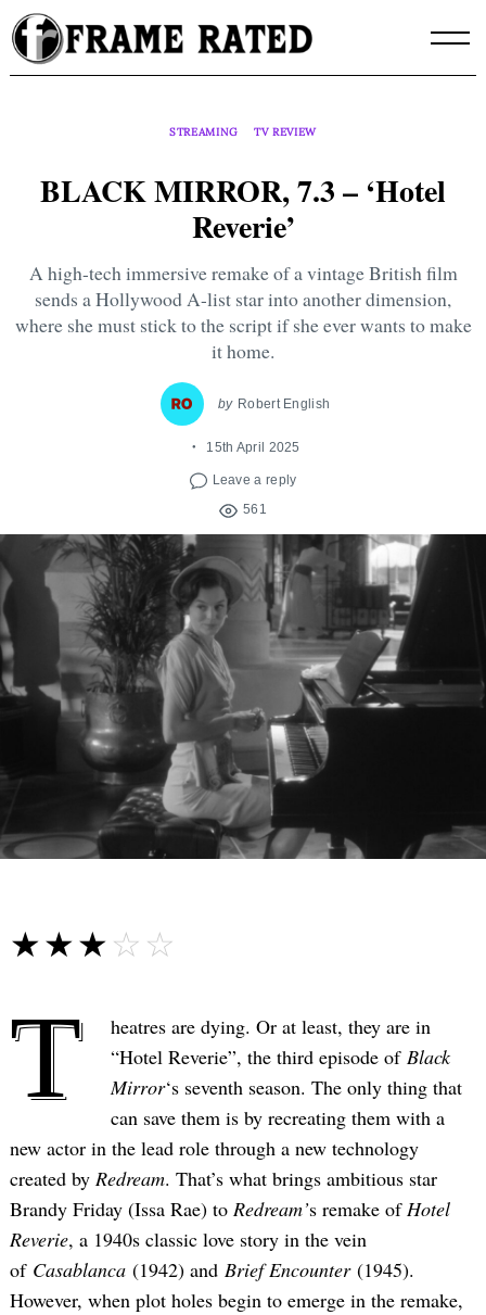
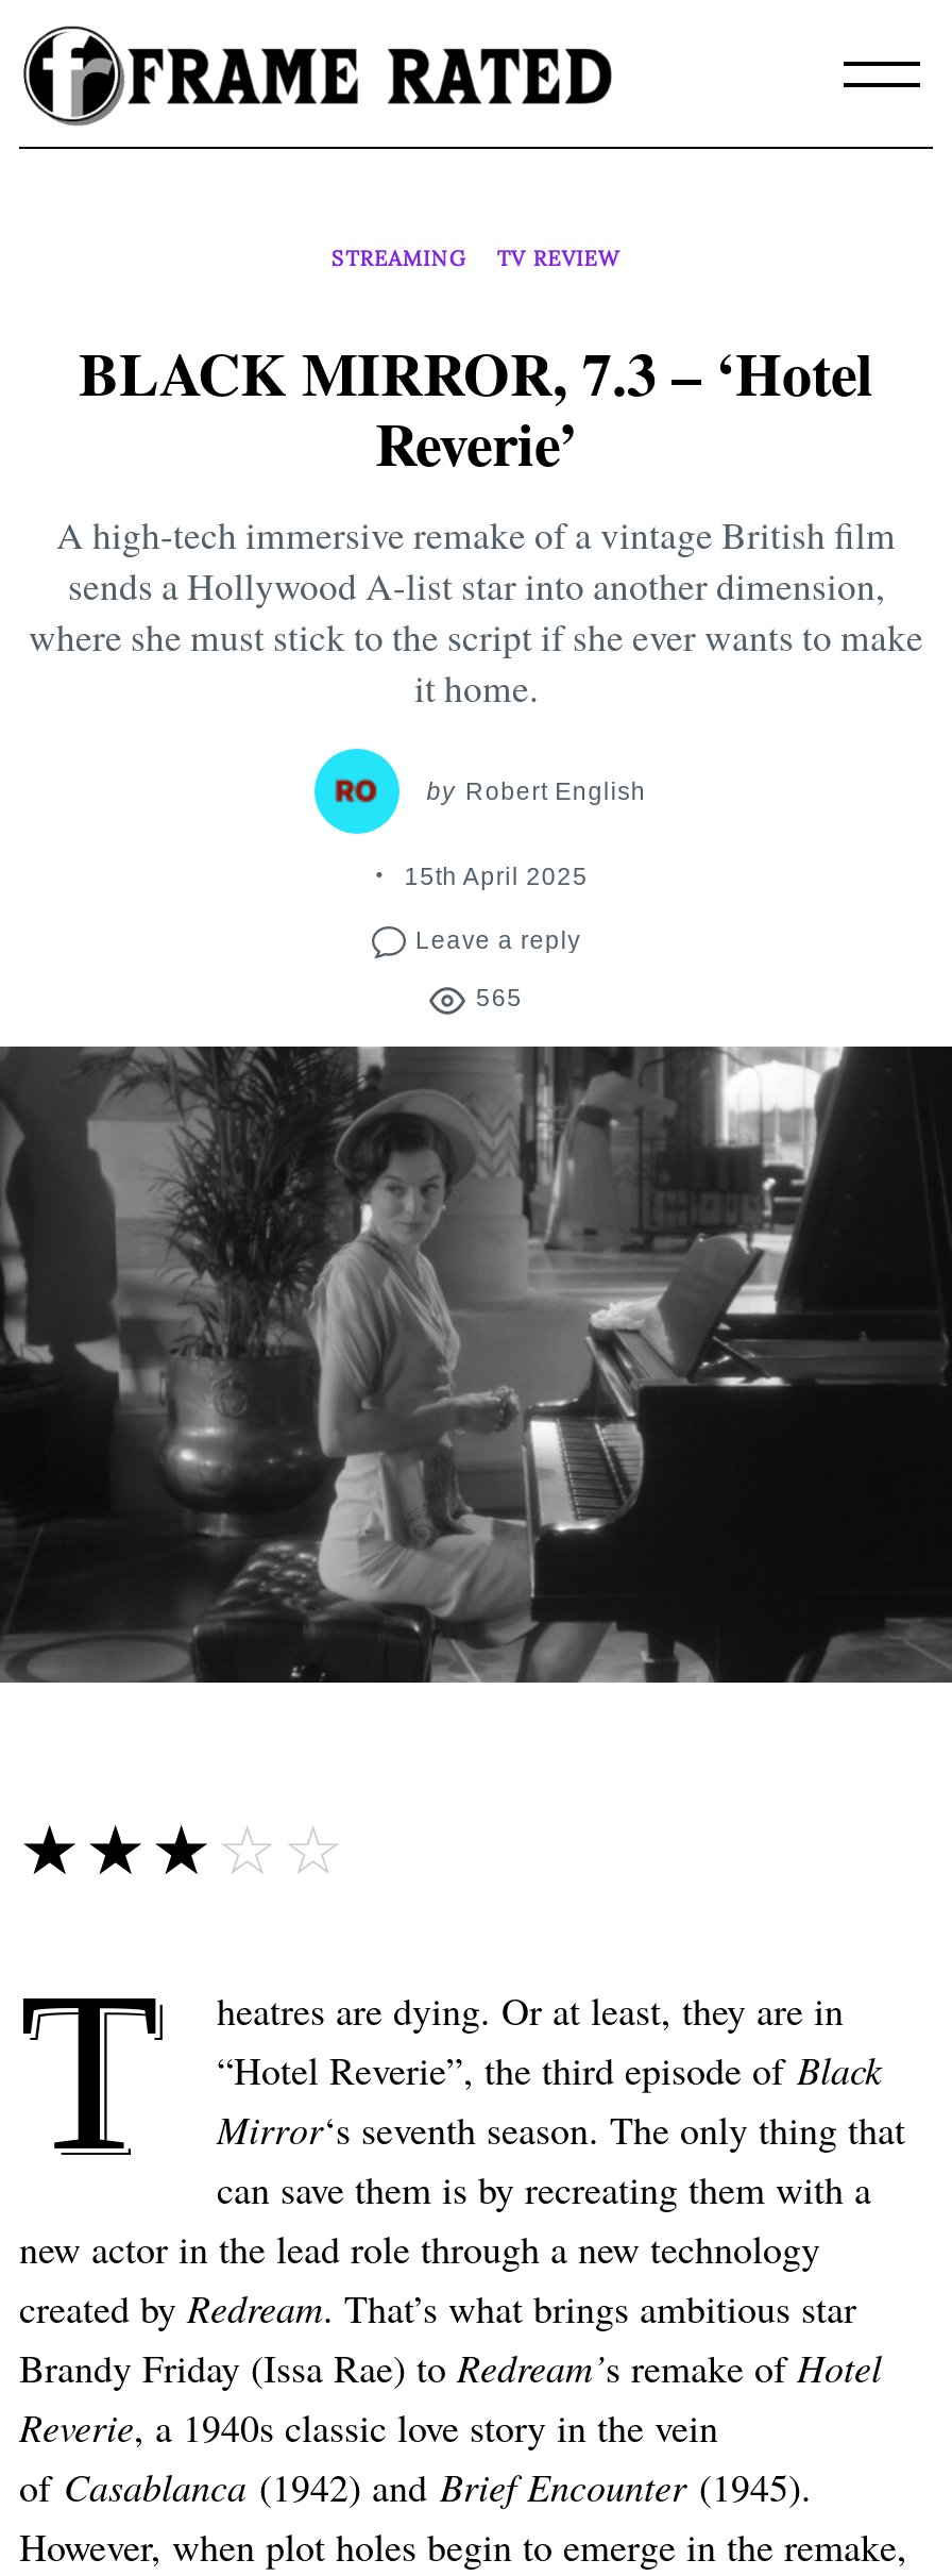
[243,502,267,516] 561 -> [476,984,523,1011] 565

